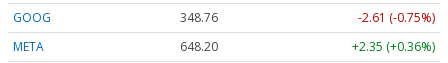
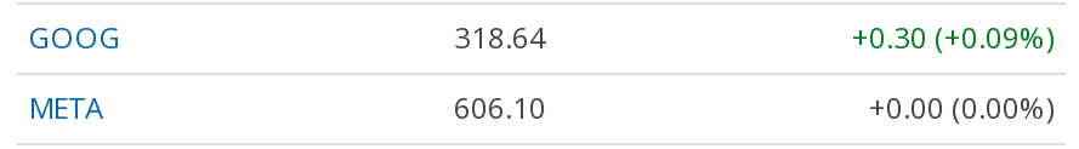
[180,9,218,26] 348.76 -> [454,17,546,59] 318.64
[358,9,435,26] -2.61 (-0.75%) -> [852,17,1054,59] +0.30 (+0.09%)
[180,38,218,55] 648.20 -> [454,88,546,129] 606.10
[352,38,435,55] +2.35 (+0.36%) -> [869,88,1054,129] +0.00 (0.00%)

